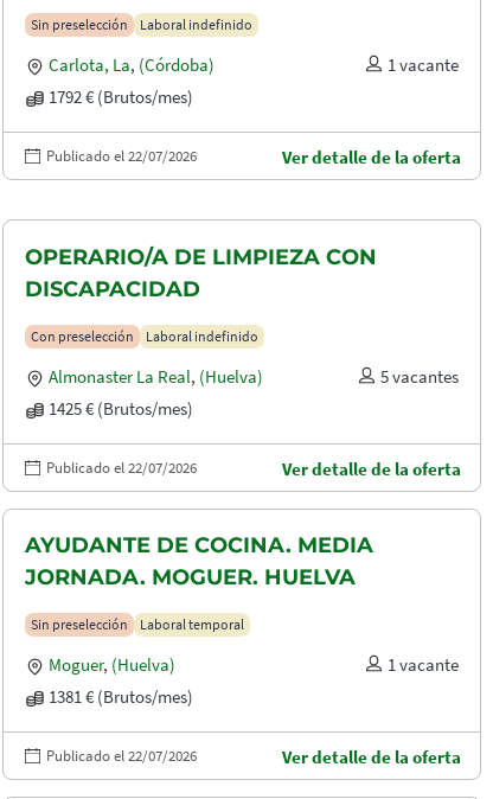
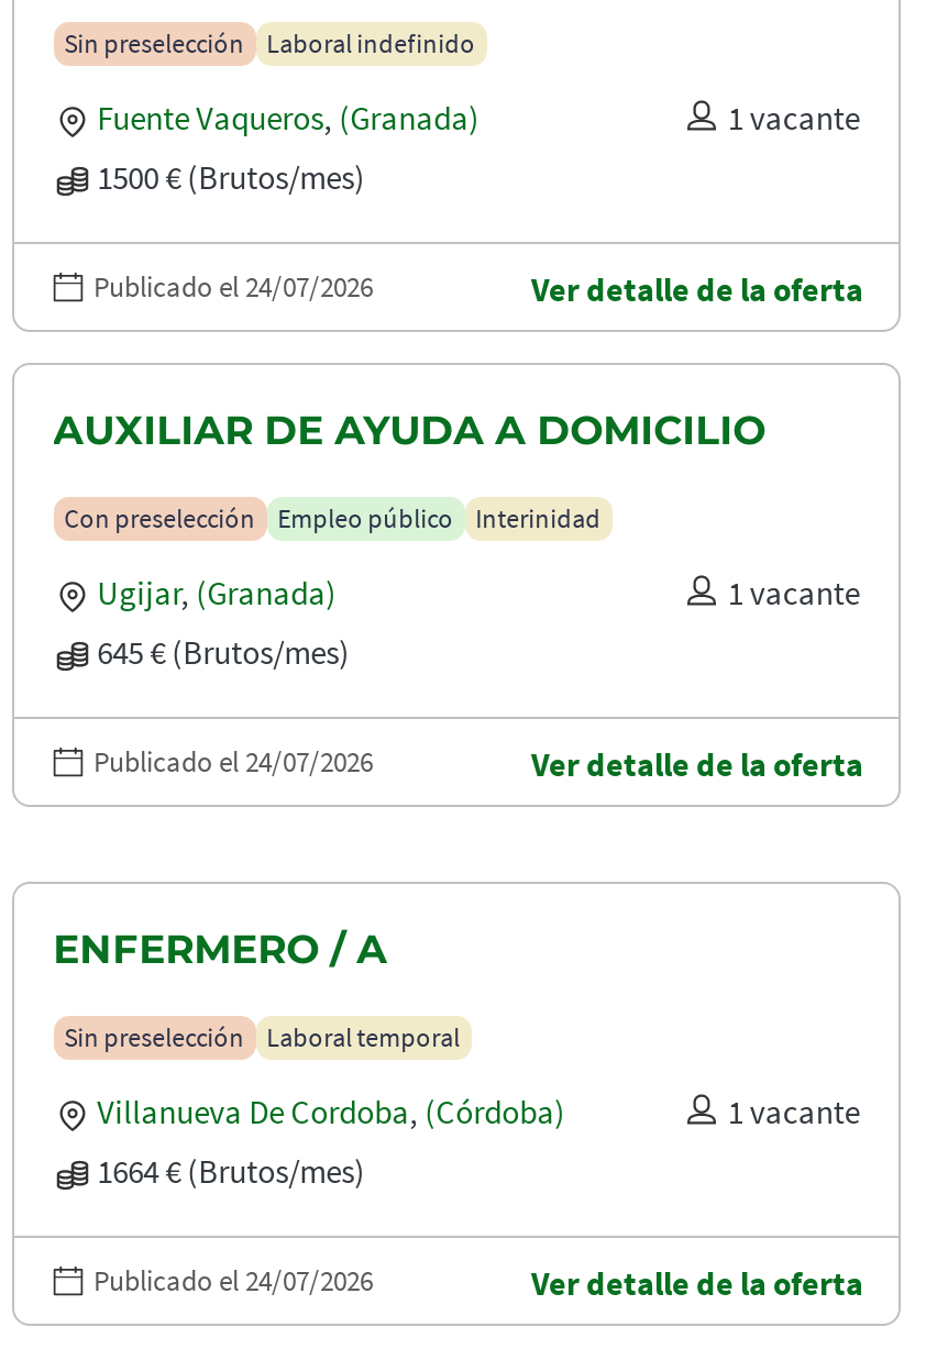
[48,53,214,75] Carlota, La, (Córdoba) -> [97,96,480,138] Fuente Vaqueros, (Granada)
[48,85,193,107] 1792 € (Brutos/mes) -> [97,155,365,197] 1500 € (Brutos/mes)
[46,145,197,165] Publicado el 22/07/2026 -> [93,267,373,305] Publicado el 24/07/2026
[24,244,376,302] OPERARIO/A DE LIMPIEZA CON | DISCAPACIDAD -> [53,407,766,456] AUXILIAR DE AYUDA A DOMICILIO
[145,327,258,344] Laboral indefinido -> [277,502,601,535] Empleo público | Interinidad
[48,365,459,419] Almonaster La Real, (Huelva) | 5 vacantes | 1425 € (Brutos/mes) -> [97,572,860,673] Ugijar, (Granada) | 1 vacante | 645 € (Brutos/mes)
[46,457,197,477] Publicado el 22/07/2026 -> [93,744,373,781] Publicado el 24/07/2026
[24,533,373,591] AYUDANTE DE COCINA. MEDIA | JORNADA. MOGUER. HUELVA -> [53,926,387,975] ENFERMERO / A
[48,653,175,676] Moguer, (Huelva) -> [97,1091,566,1133] Villanueva De Cordoba, (Córdoba)
[48,685,193,708] 1381 € (Brutos/mes) -> [97,1150,365,1192] 1664 € (Brutos/mes)
[46,746,197,766] Publicado el 22/07/2026 -> [93,1263,373,1300] Publicado el 24/07/2026

